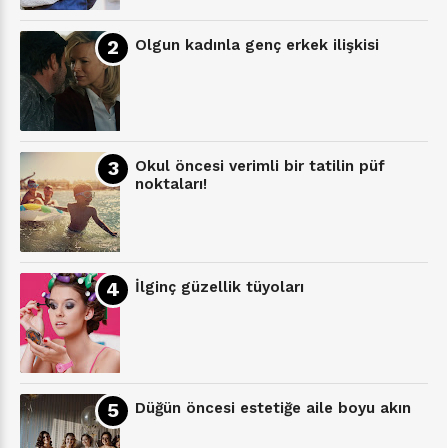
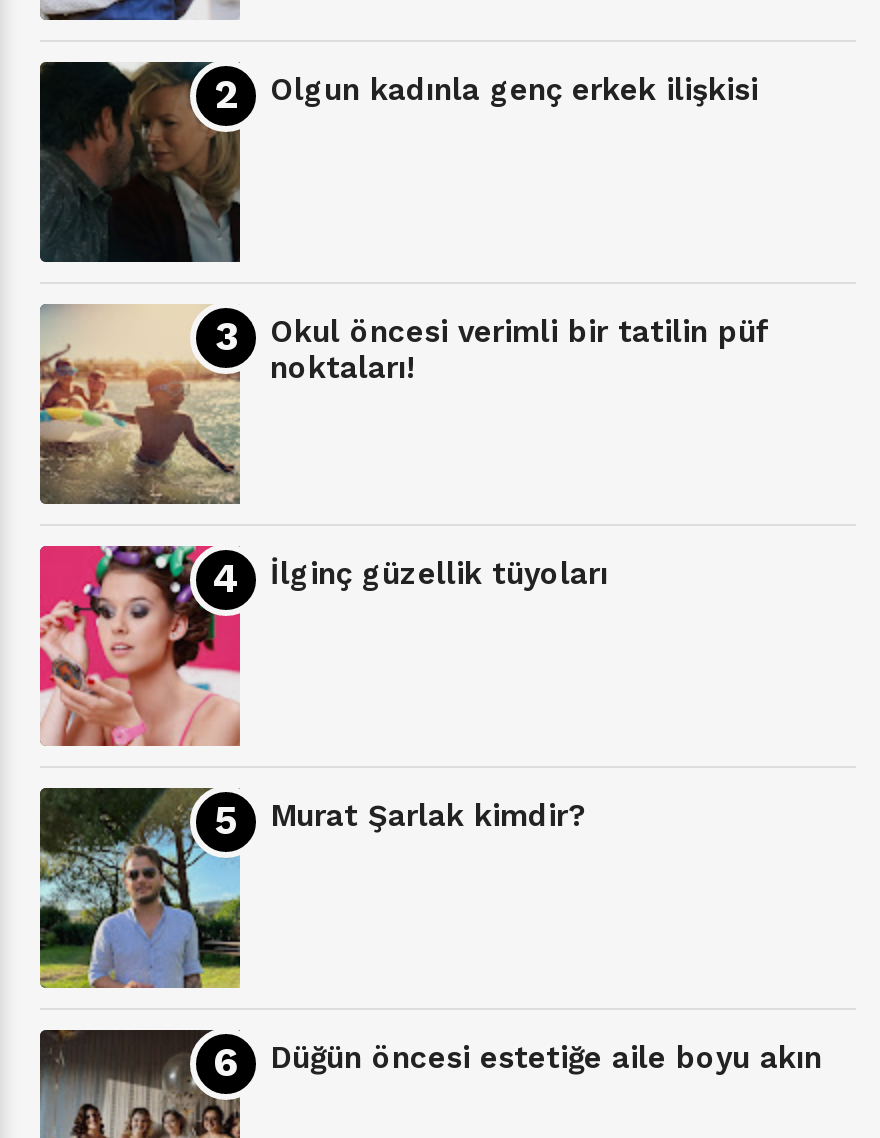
none -> [38,788,586,990] [image] | Murat Şarlak kimdir?

